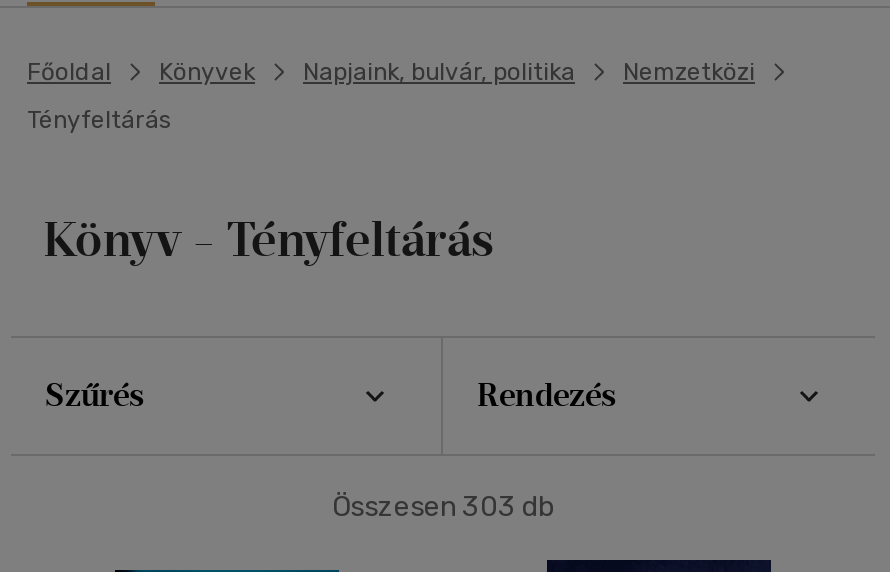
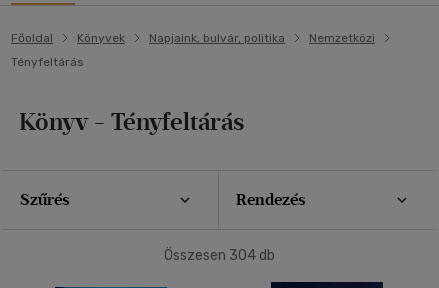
[332,490,554,524] Összesen 303 db -> [163,247,274,264] Összesen 304 db

